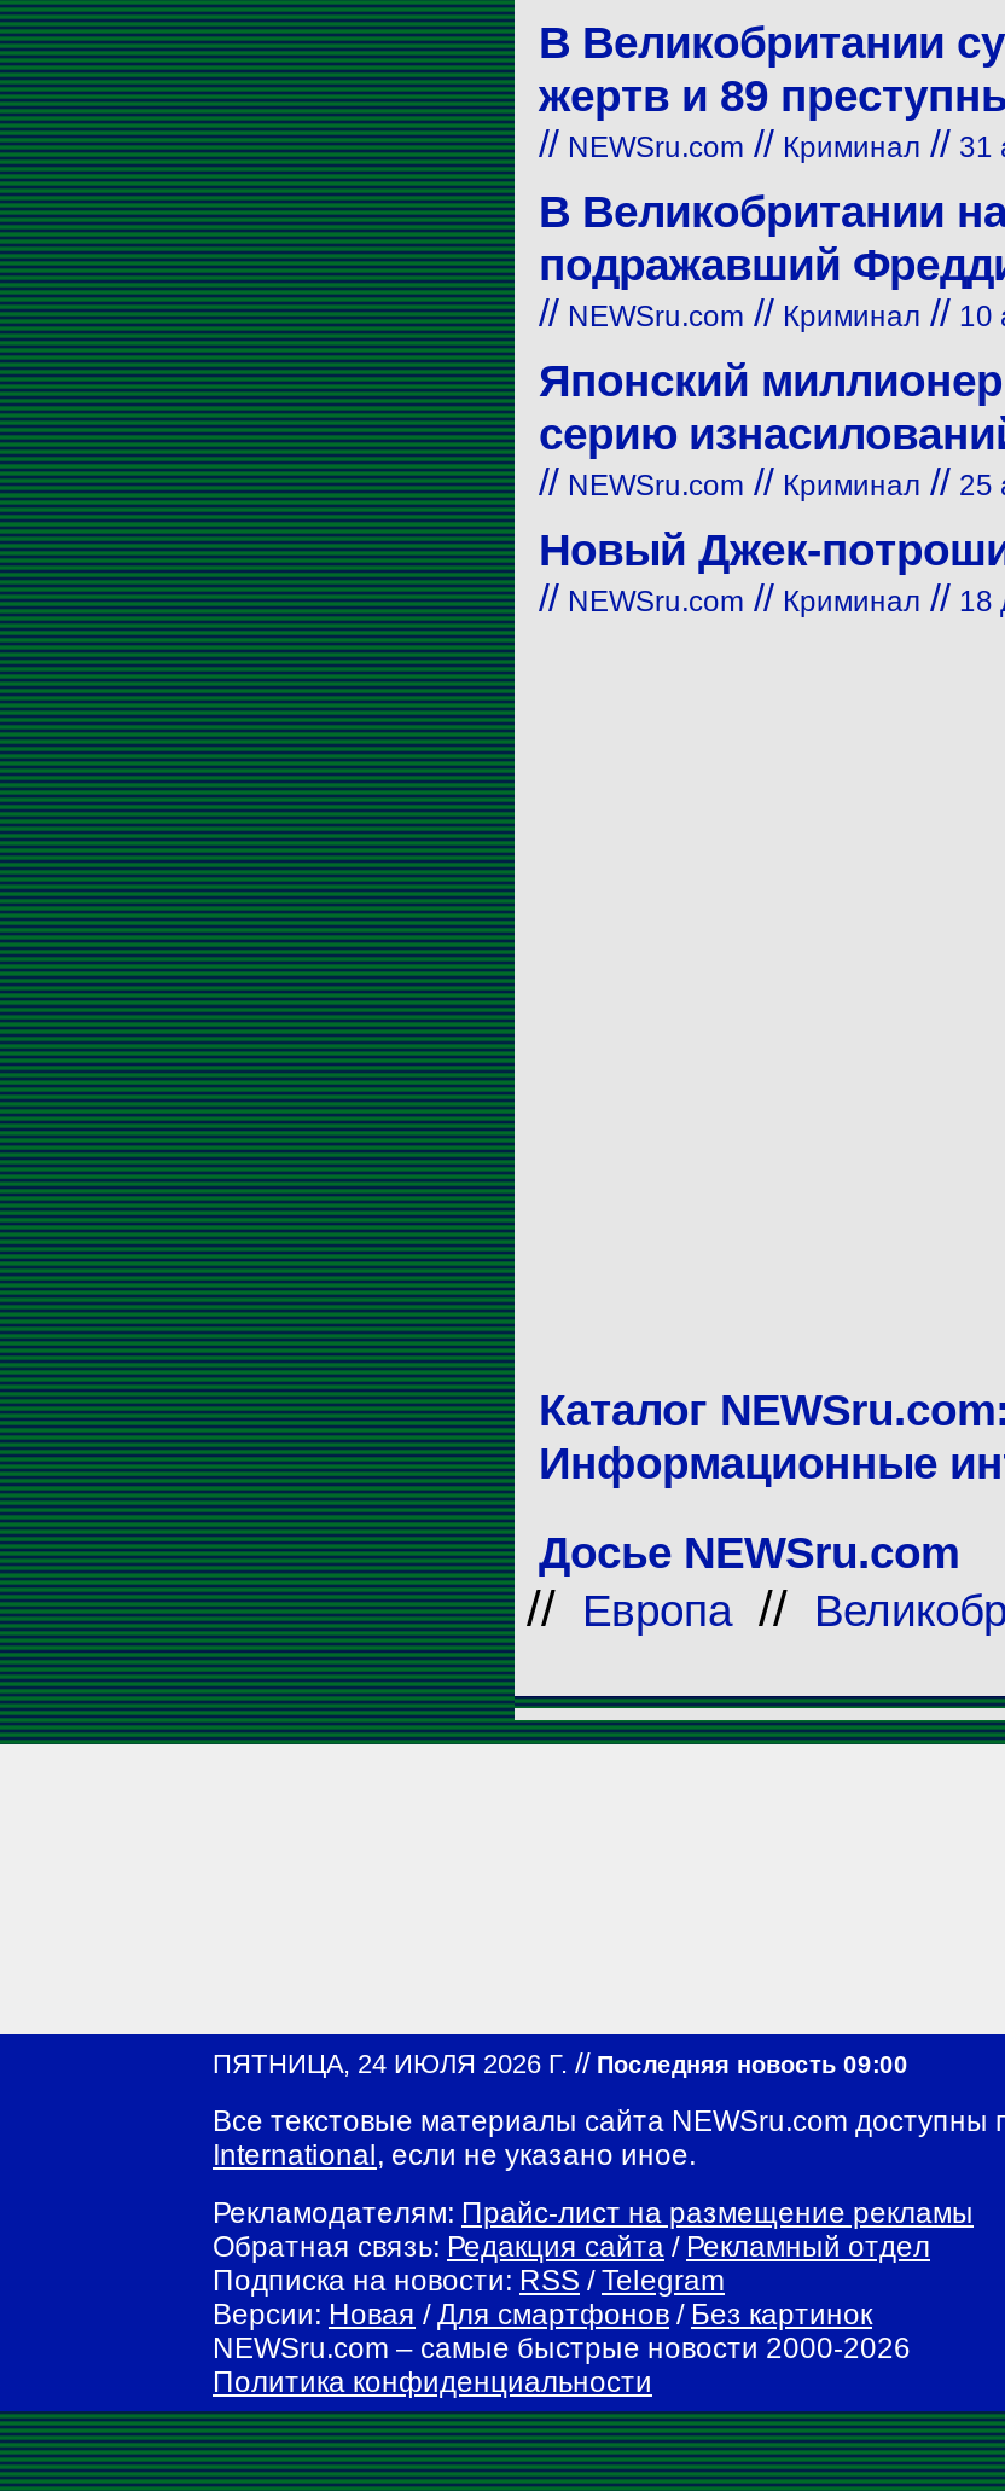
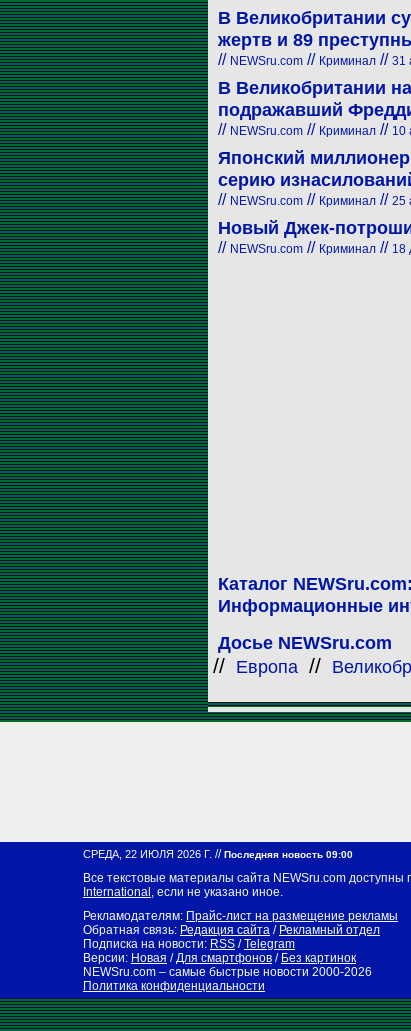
[213,2046,908,2080] ПЯТНИЦА, 24 ИЮЛЯ 2026 Г. // Последняя новость 09:00 -> [83,847,353,861] СРЕДА, 22 ИЮЛЯ 2026 Г. // Последняя новость 09:00

